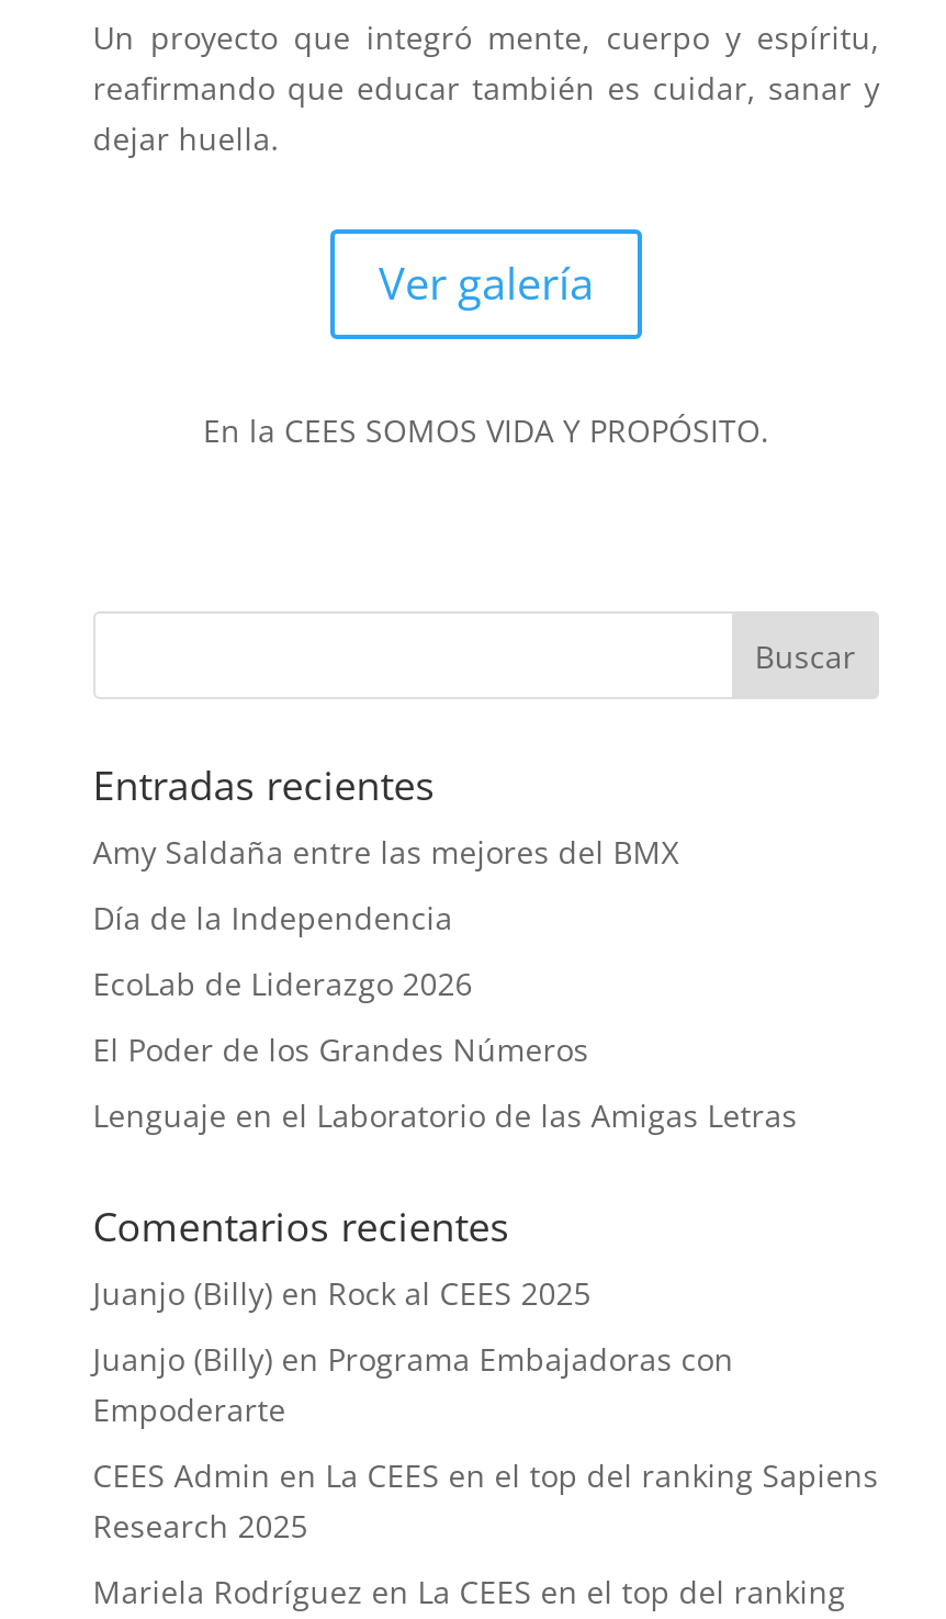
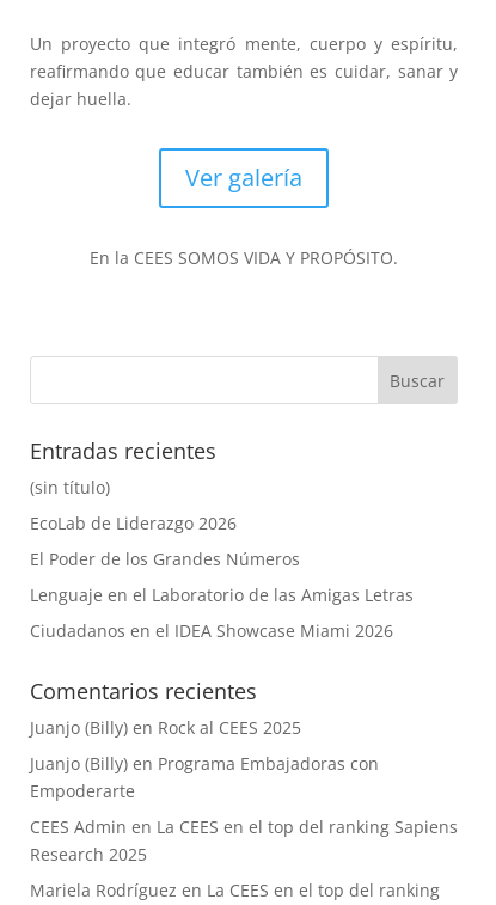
[93,832,679,939] Amy Saldaña entre las mejores del BMX | Día de la Independencia -> [30,476,110,499] (sin título)
moved [93,963,797,1137] -> [30,512,413,606]: EcoLab de Liderazgo 2026 | El Poder de los Grandes Números | Lenguaje en el Laboratorio de las Amigas Letras
none -> [30,620,393,642] Ciudadanos en el IDEA Showcase Miami 2026

